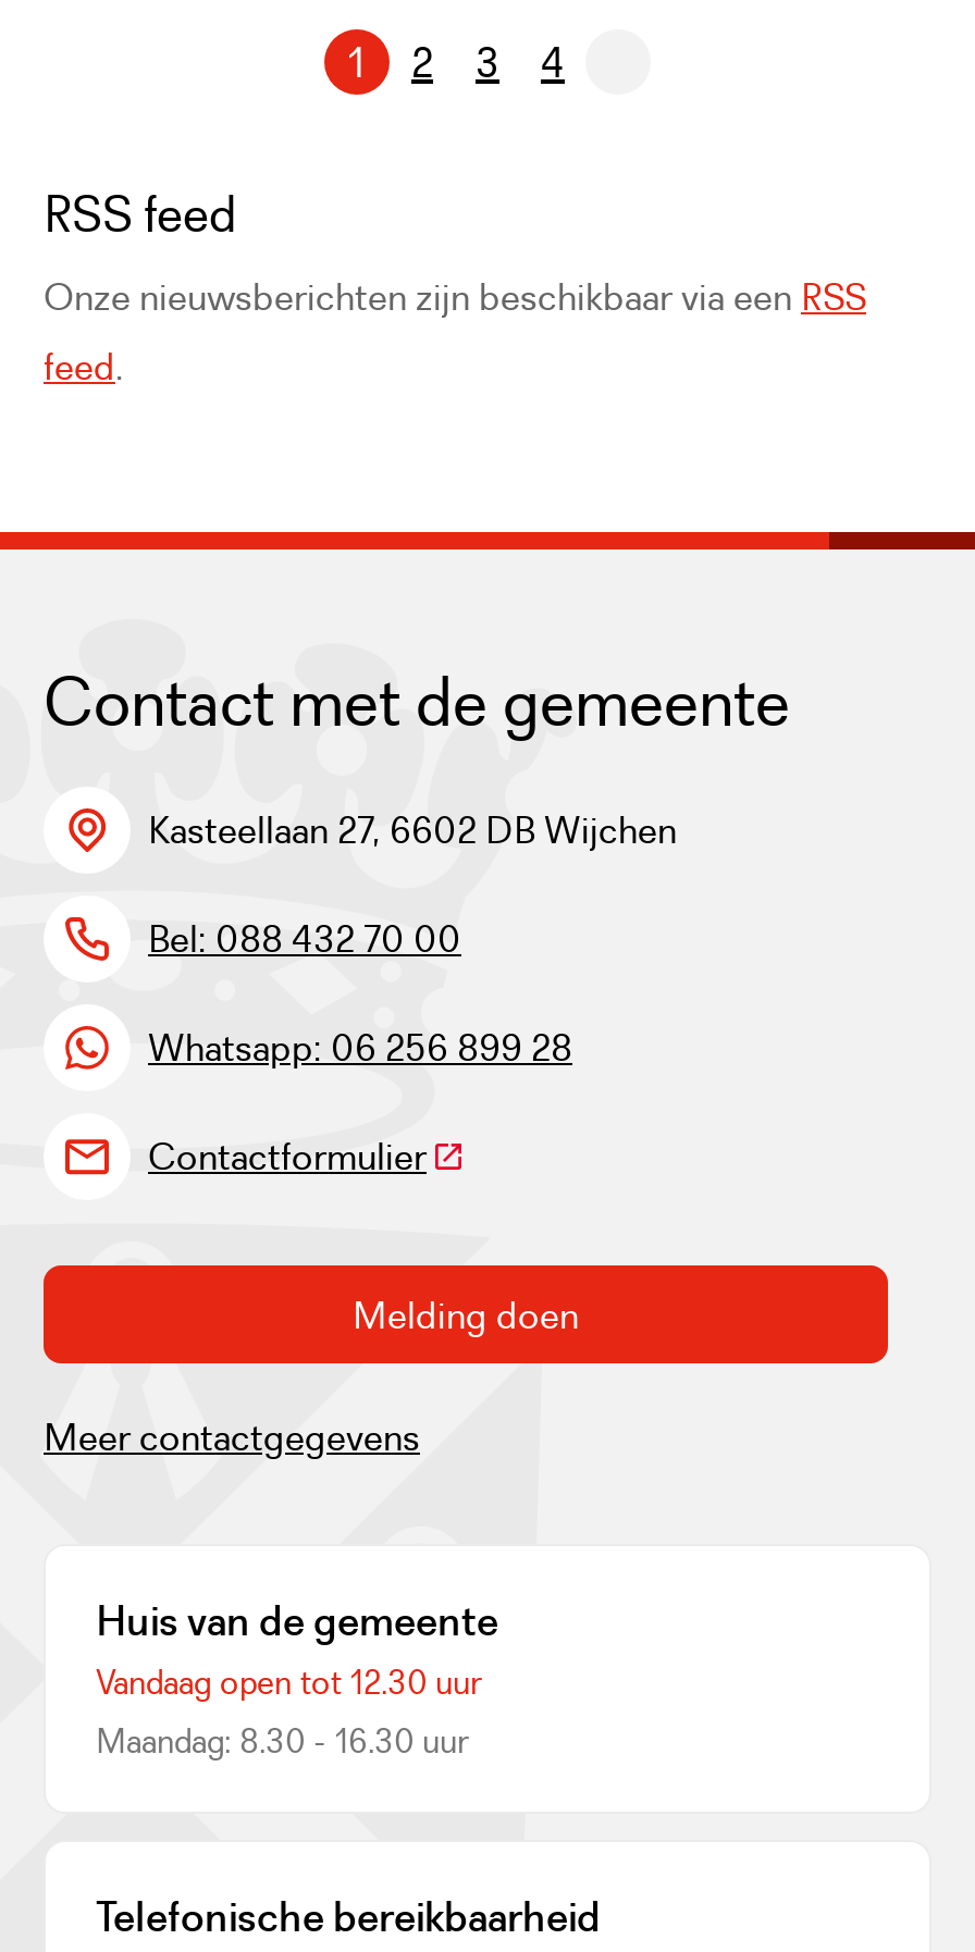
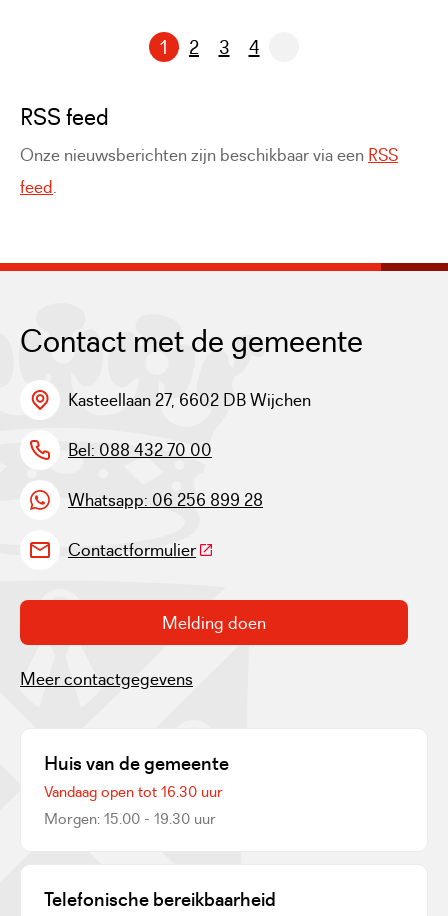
[96,1661,483,1703] Vandaag open tot 12.30 uur -> [44,782,223,801] Vandaag open tot 16.30 uur
[96,1720,470,1761] Maandag: 8.30 - 16.30 uur -> [44,809,216,828] Morgen: 15.00 - 19.30 uur

